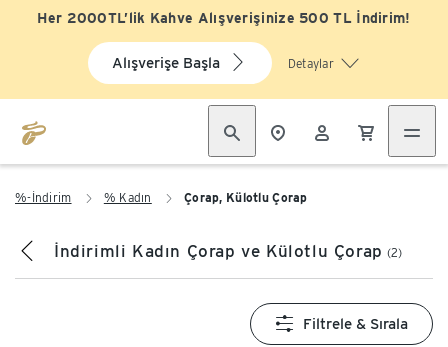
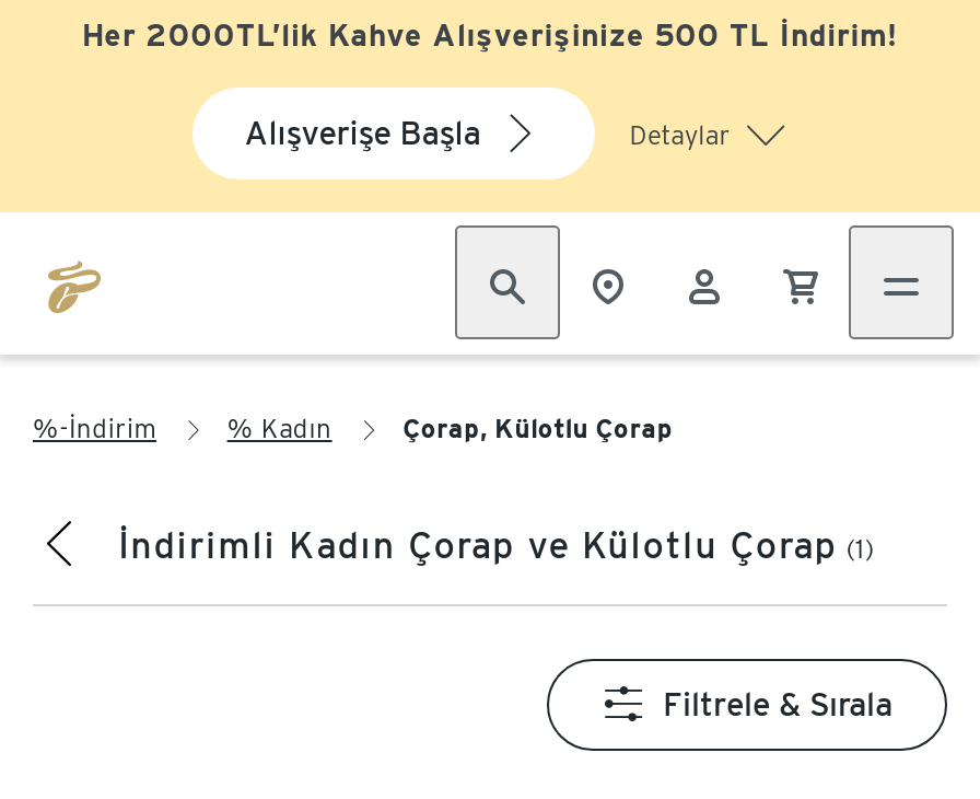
[54,240,403,260] İndirimli Kadın Çorap ve Külotlu Çorap (2) -> [118,522,874,566] İndirimli Kadın Çorap ve Külotlu Çorap (1)

